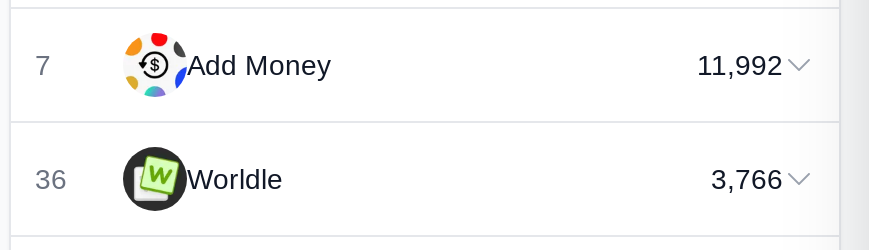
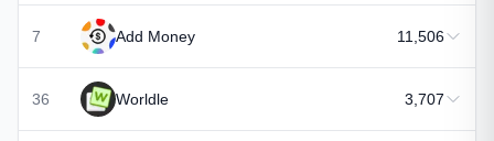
[697,49,783,81] 11,992 -> [397,28,444,45] 11,506
[711,163,783,195] 3,766 -> [405,90,444,108] 3,707

